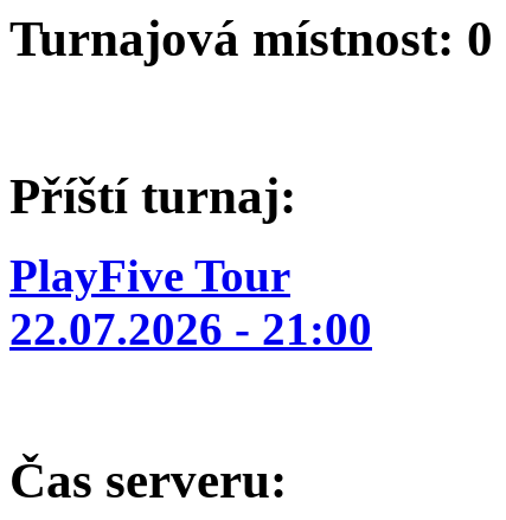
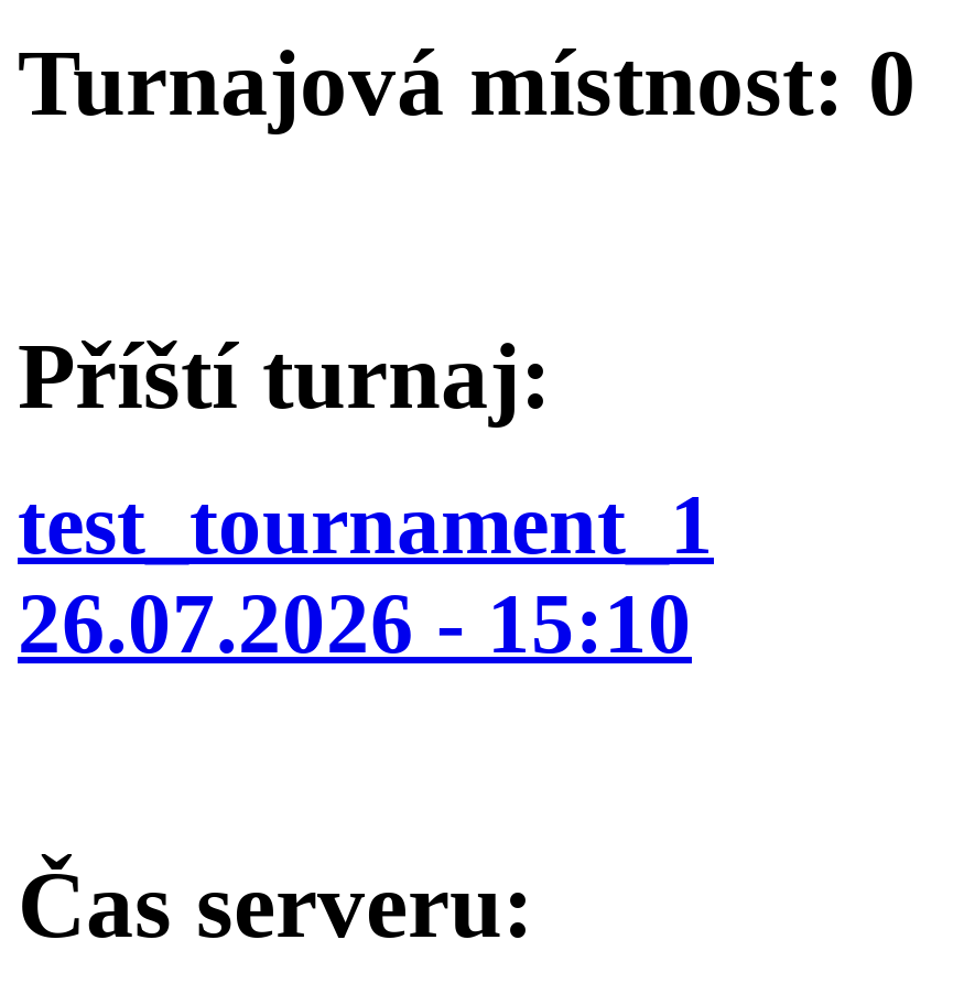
[9,250,372,355] PlayFive Tour | 22.07.2026 - 21:00 -> [18,477,714,671] test_tournament_1 | 26.07.2026 - 15:10

